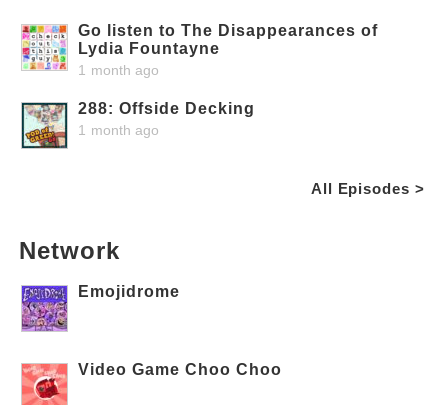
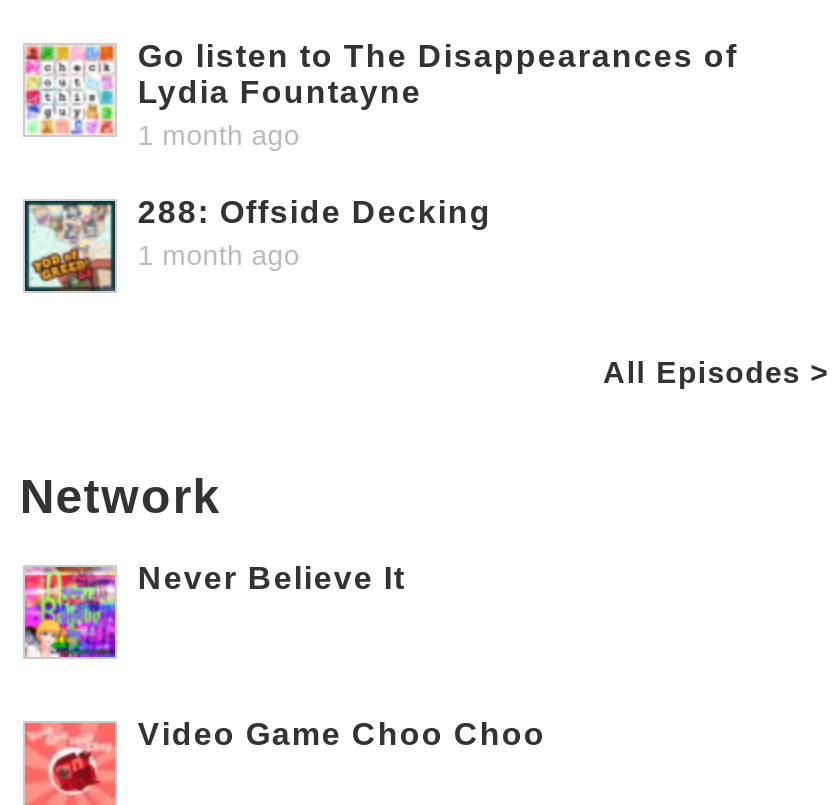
[21,283,180,332] [image] | Emojidrome -> [23,561,406,659] [image] | Never Believe It

